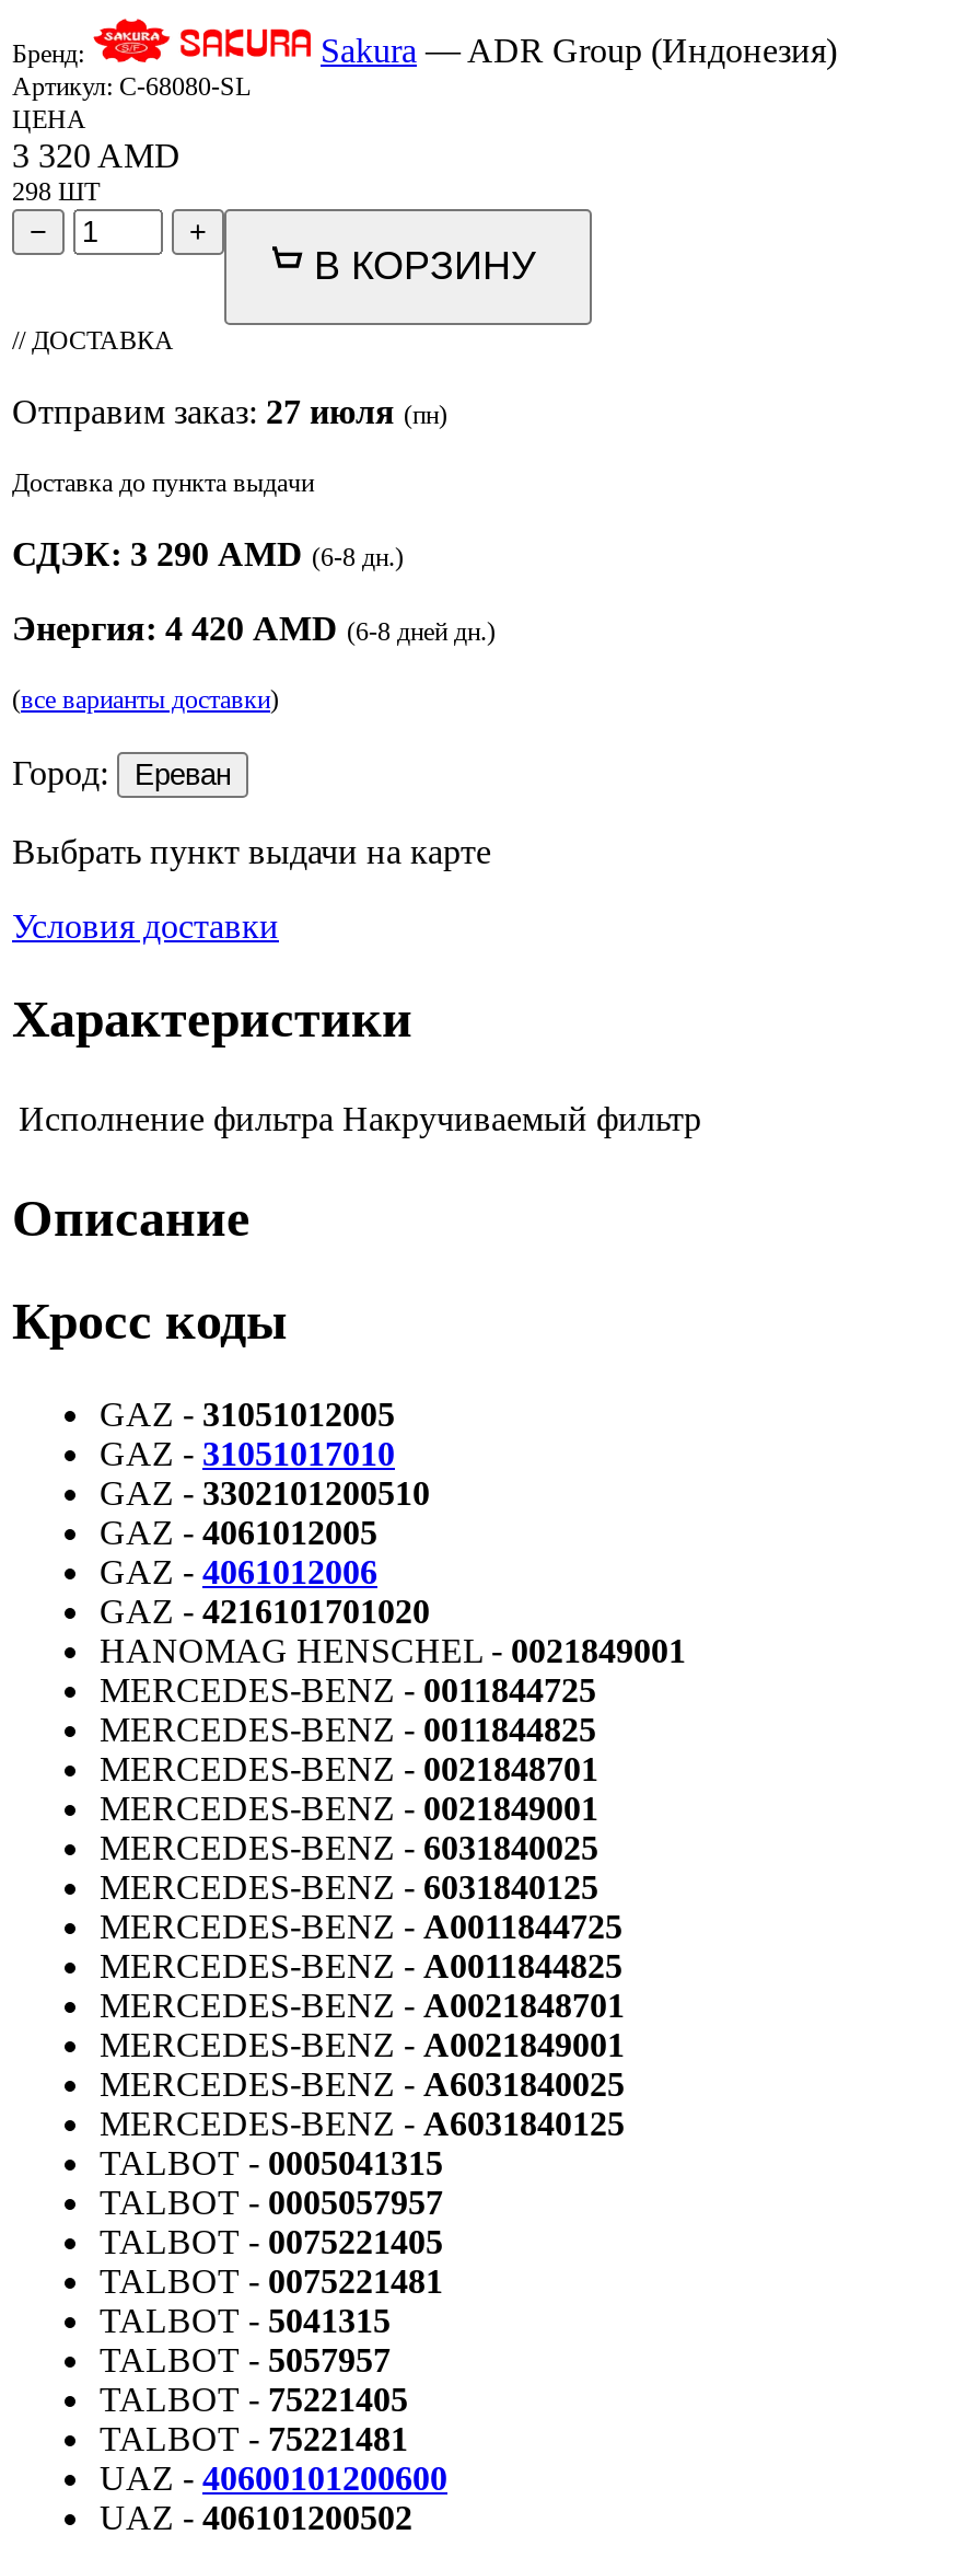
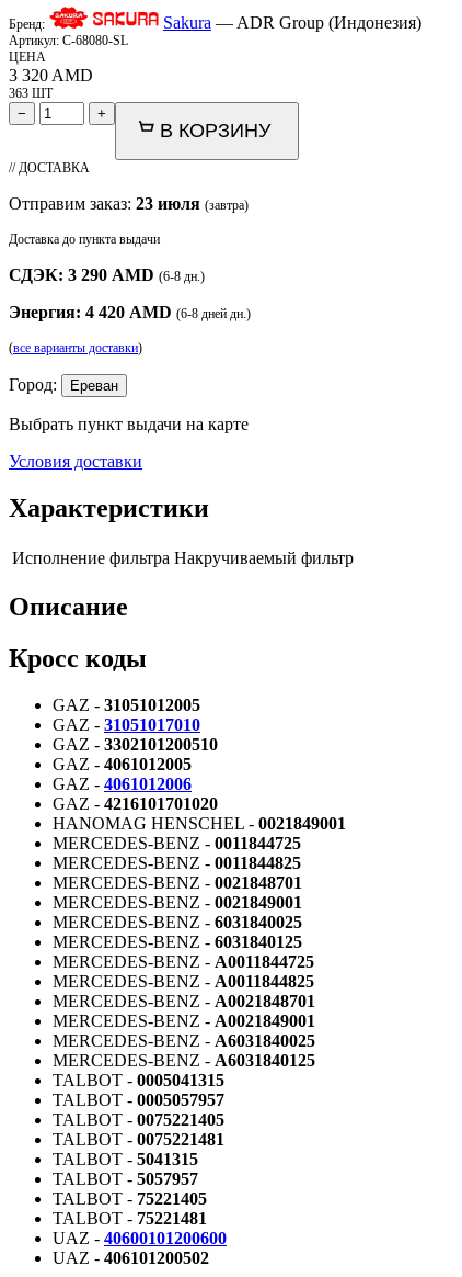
[12,176,100,206] 298 ШТ -> [9,85,53,101] 363 ШТ
[12,393,447,430] Отправим заказ: 27 июля (пн) -> [9,194,249,213] Отправим заказ: 23 июля (завтра)

